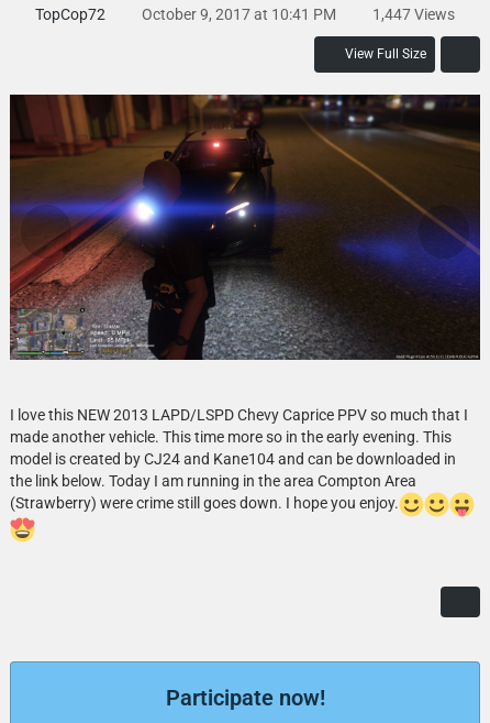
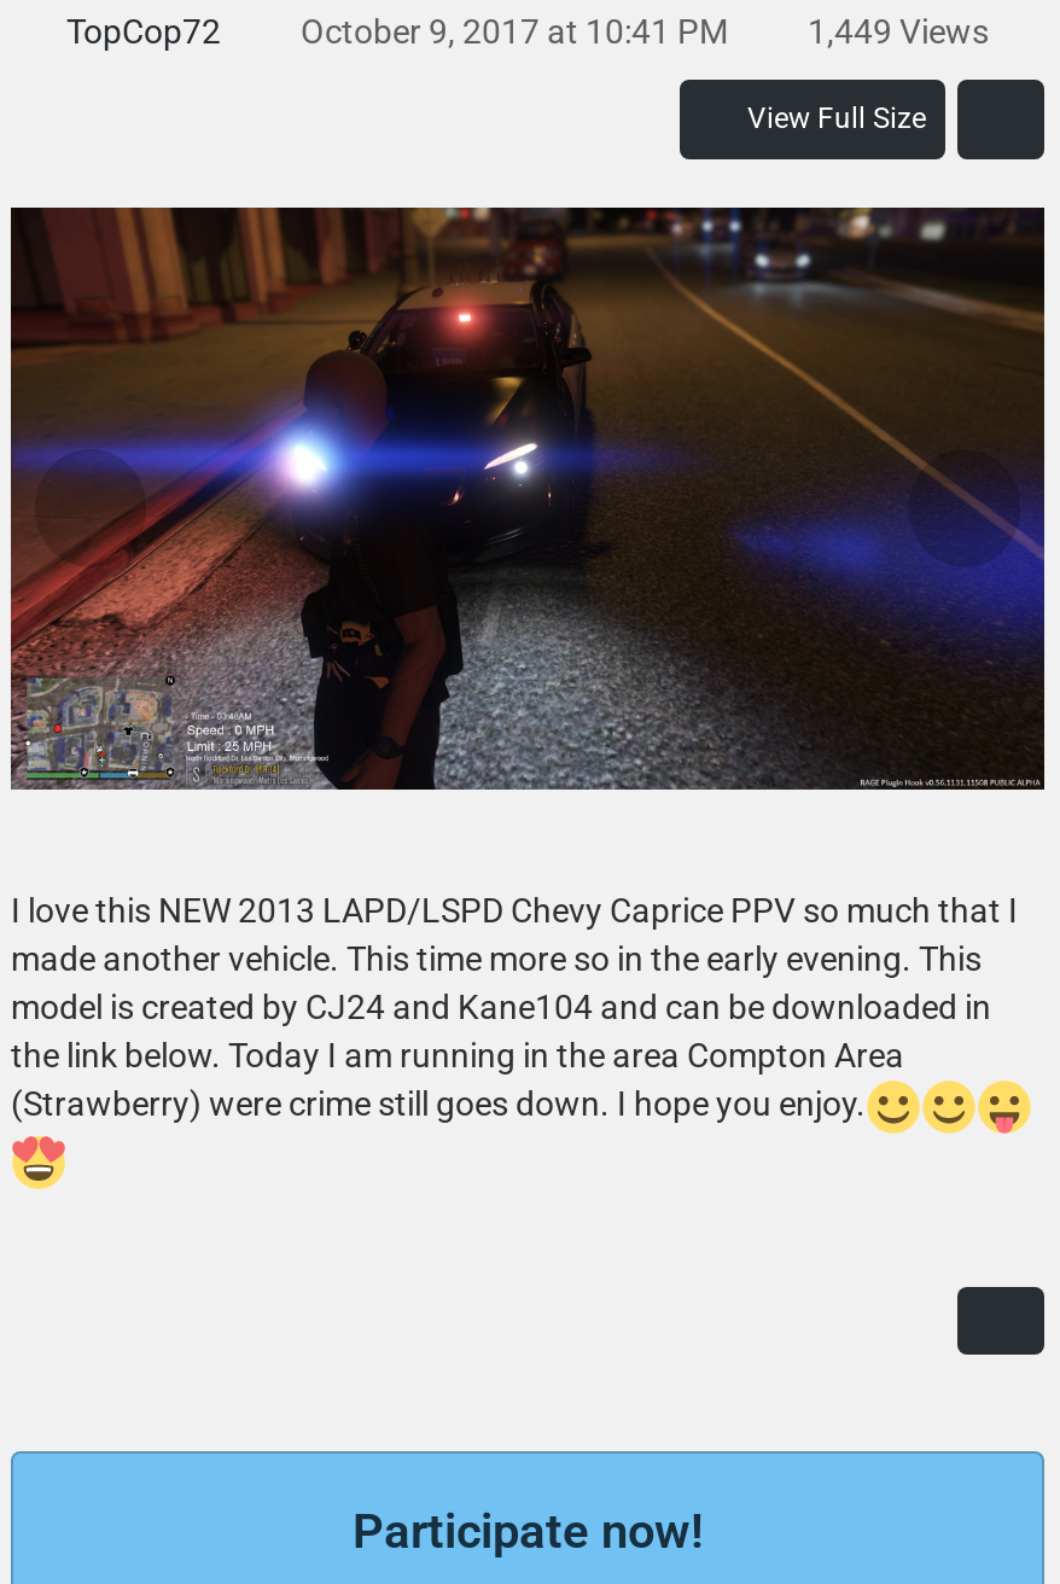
[142,6,455,23] October 9, 2017 at 10:41 PM 1,447 Views -> [301,12,989,51] October 9, 2017 at 10:41 PM 1,449 Views

